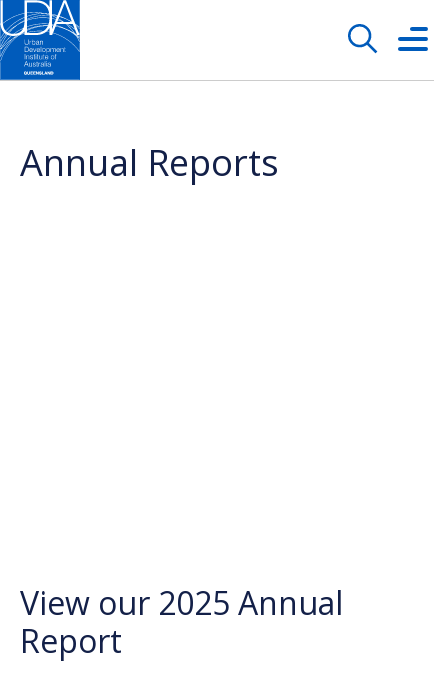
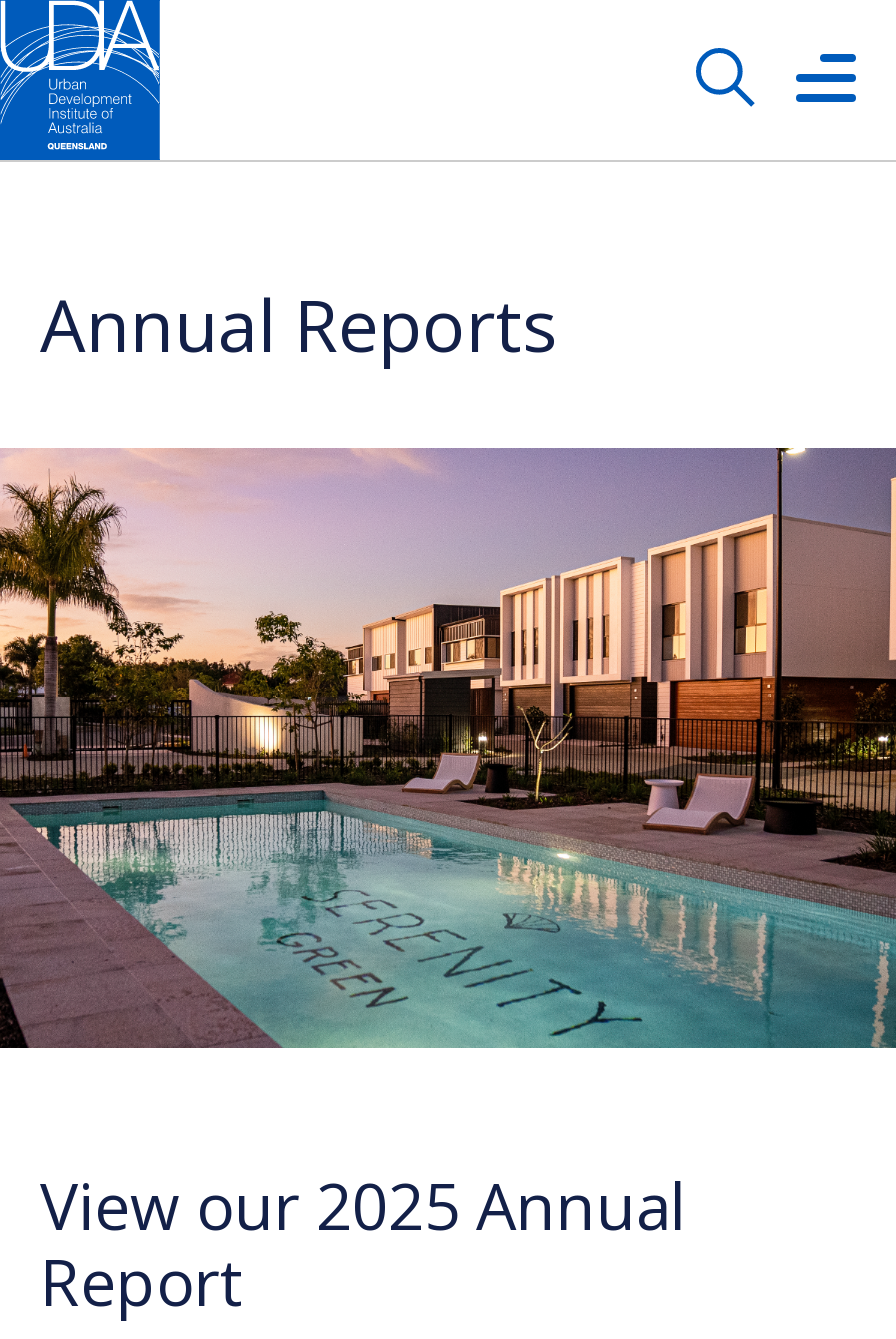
none -> [6,446,890,1050] [image]

